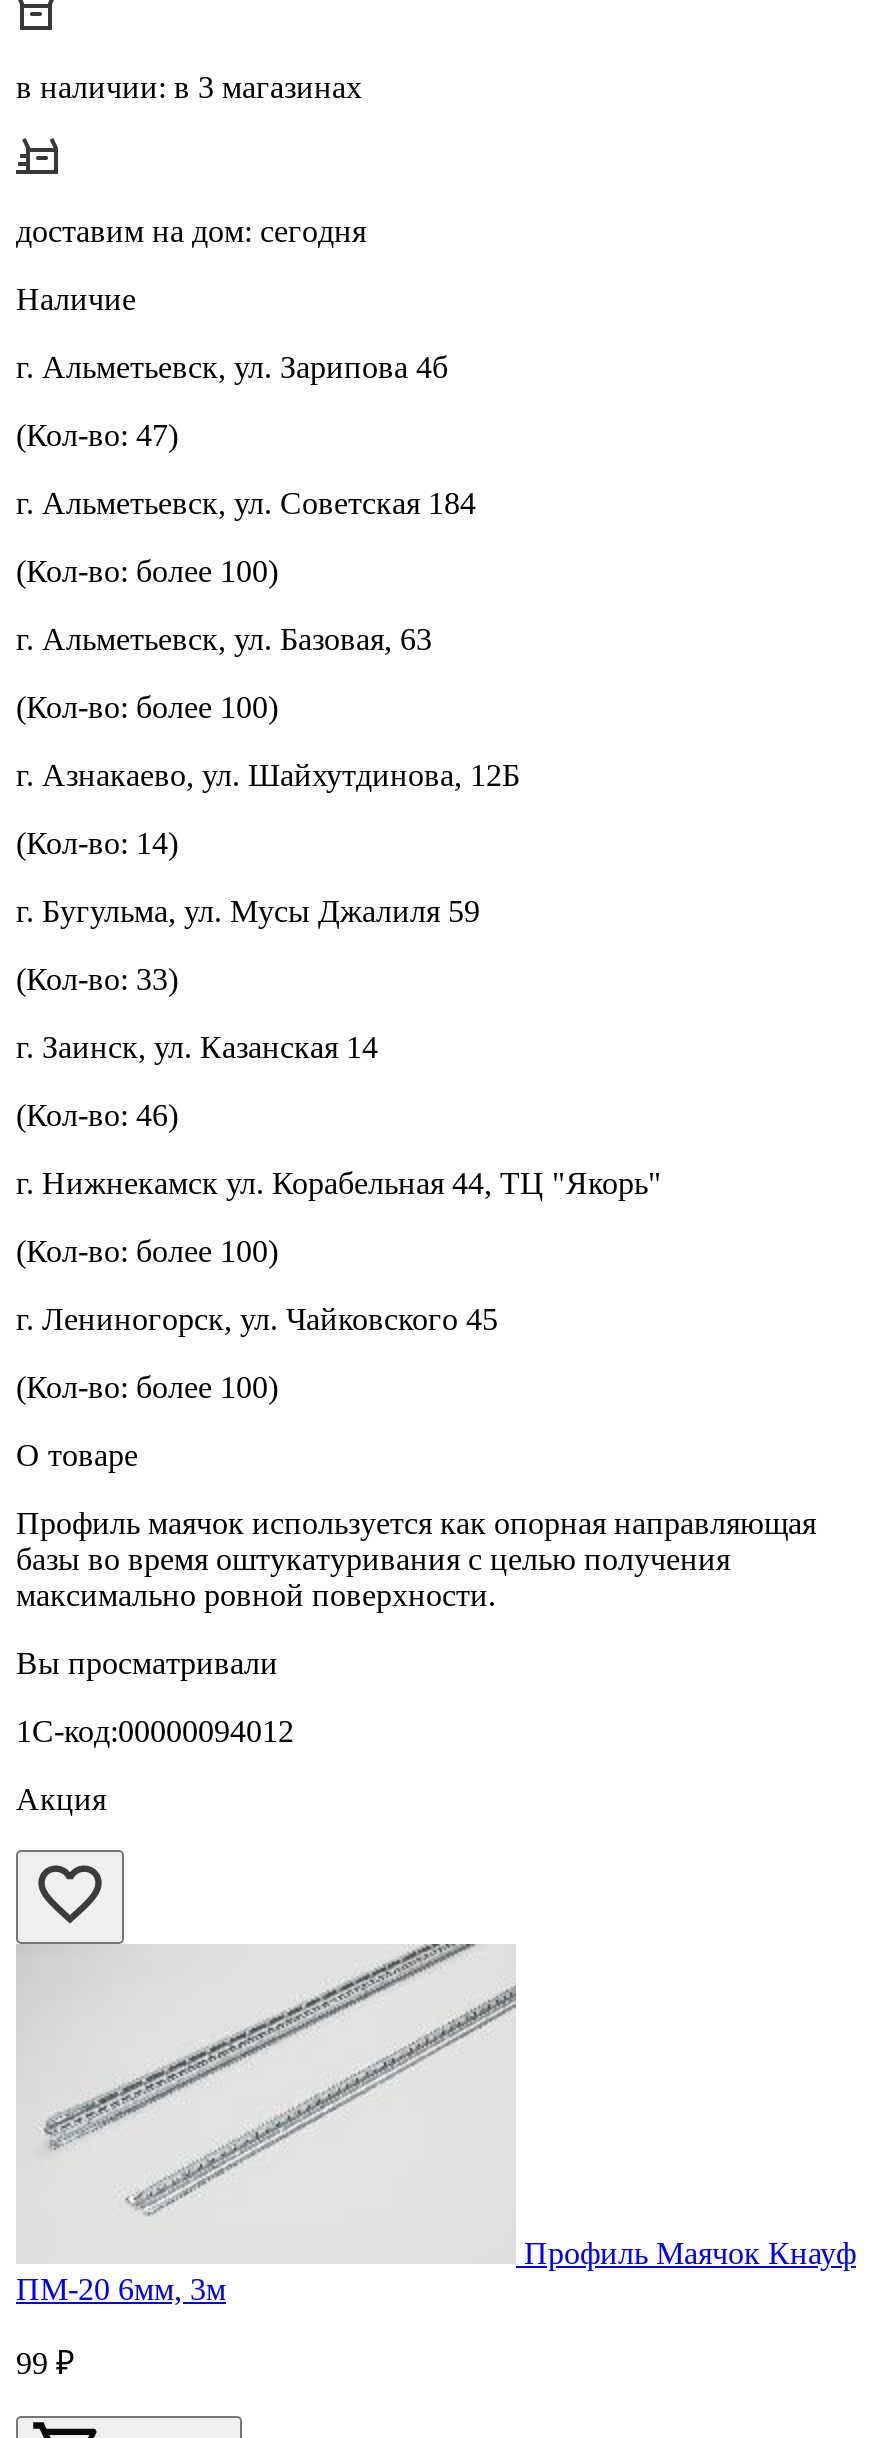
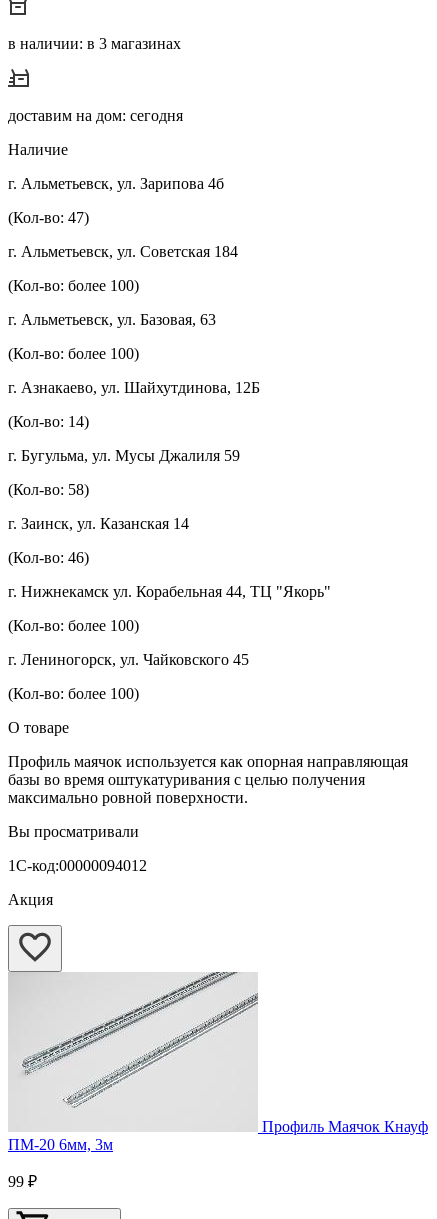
[16,963,178,997] (Кол-во: 33) -> [8,481,89,498] (Кол-во: 58)

